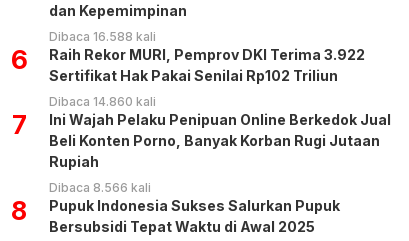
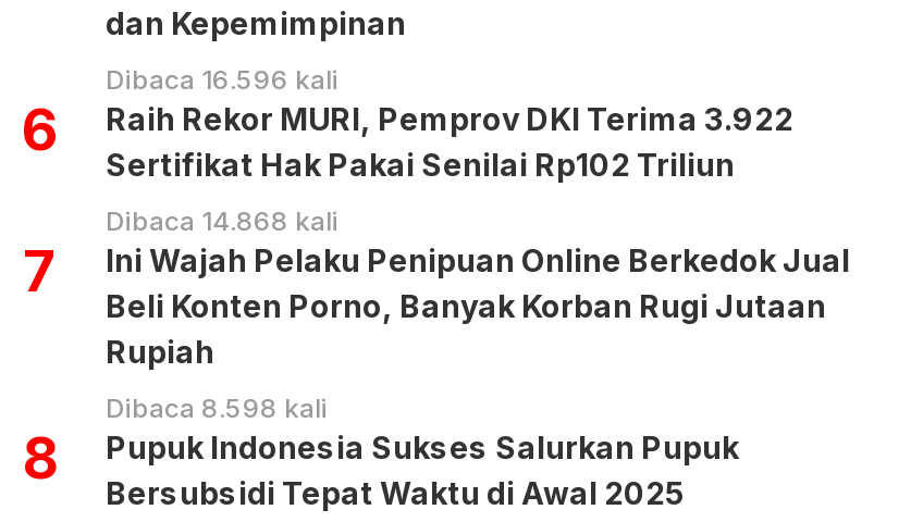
[49,29,156,44] Dibaca 16.588 kali -> [106,64,338,97] Dibaca 16.596 kali
[49,94,156,109] Dibaca 14.860 kali -> [106,205,338,238] Dibaca 14.868 kali
[49,180,151,195] Dibaca 8.566 kali -> [106,392,328,425] Dibaca 8.598 kali

